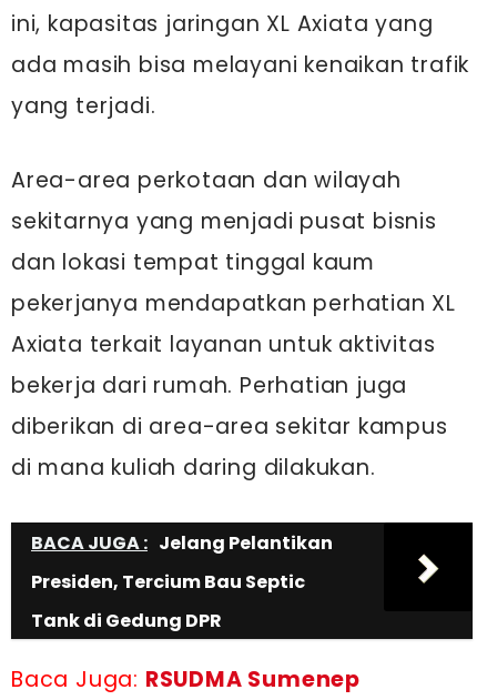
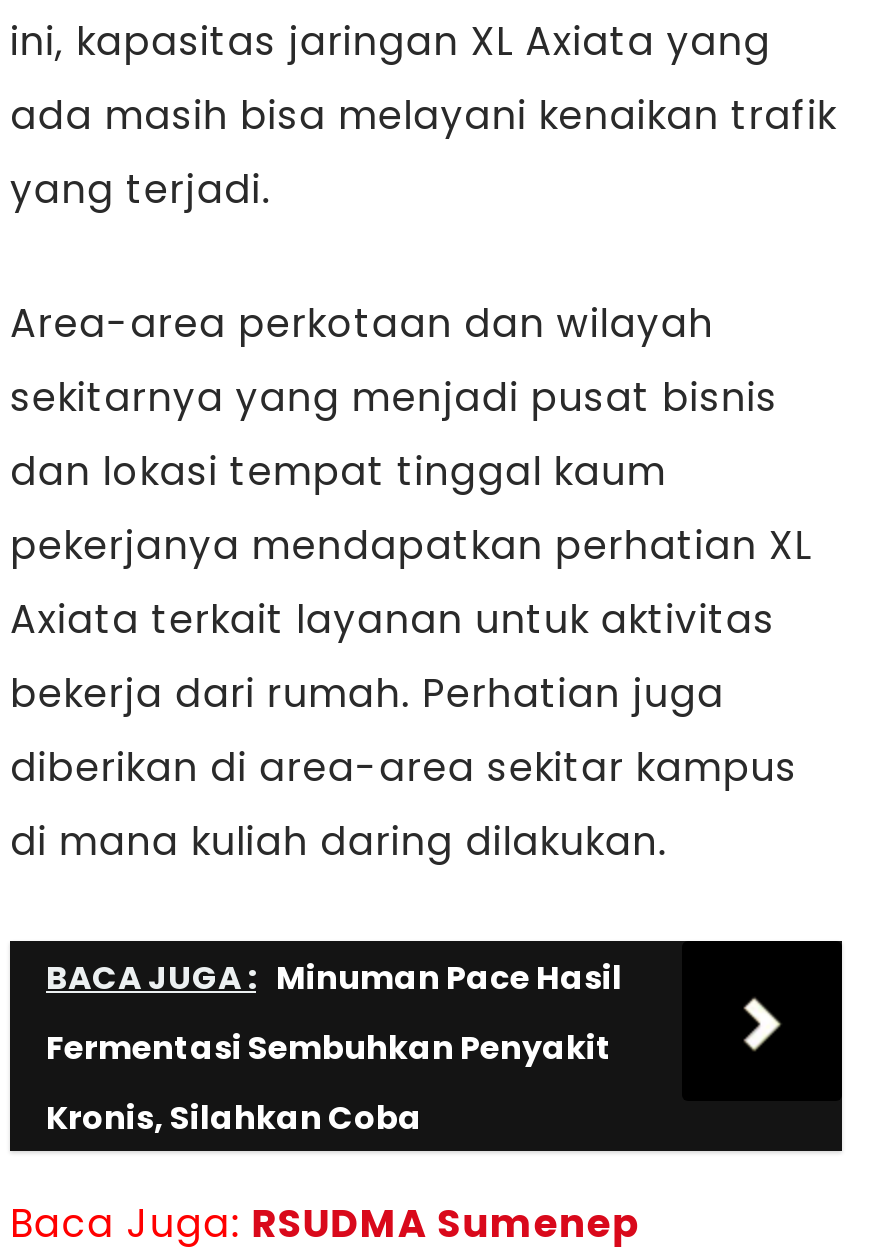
[31,530,333,556] BACA JUGA : Jelang Pelantikan -> [46,955,622,1001] BACA JUGA : Minuman Pace Hasil
[31,569,305,595] Presiden, Tercium Bau Septic -> [46,1025,612,1071] Fermentasi Sembuhkan Penyakit
[31,608,222,634] Tank di Gedung DPR -> [46,1095,422,1141] Kronis, Silahkan Coba

